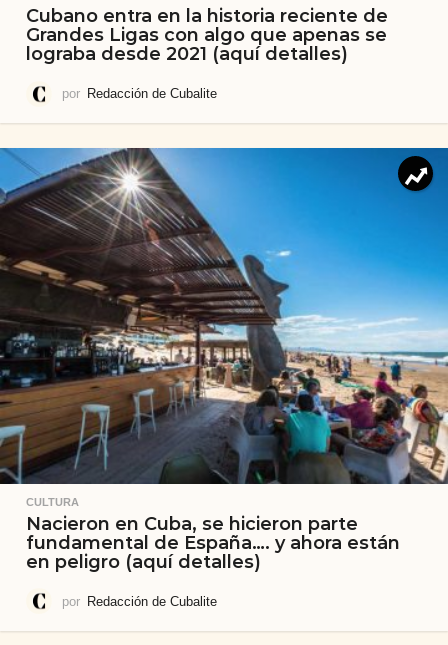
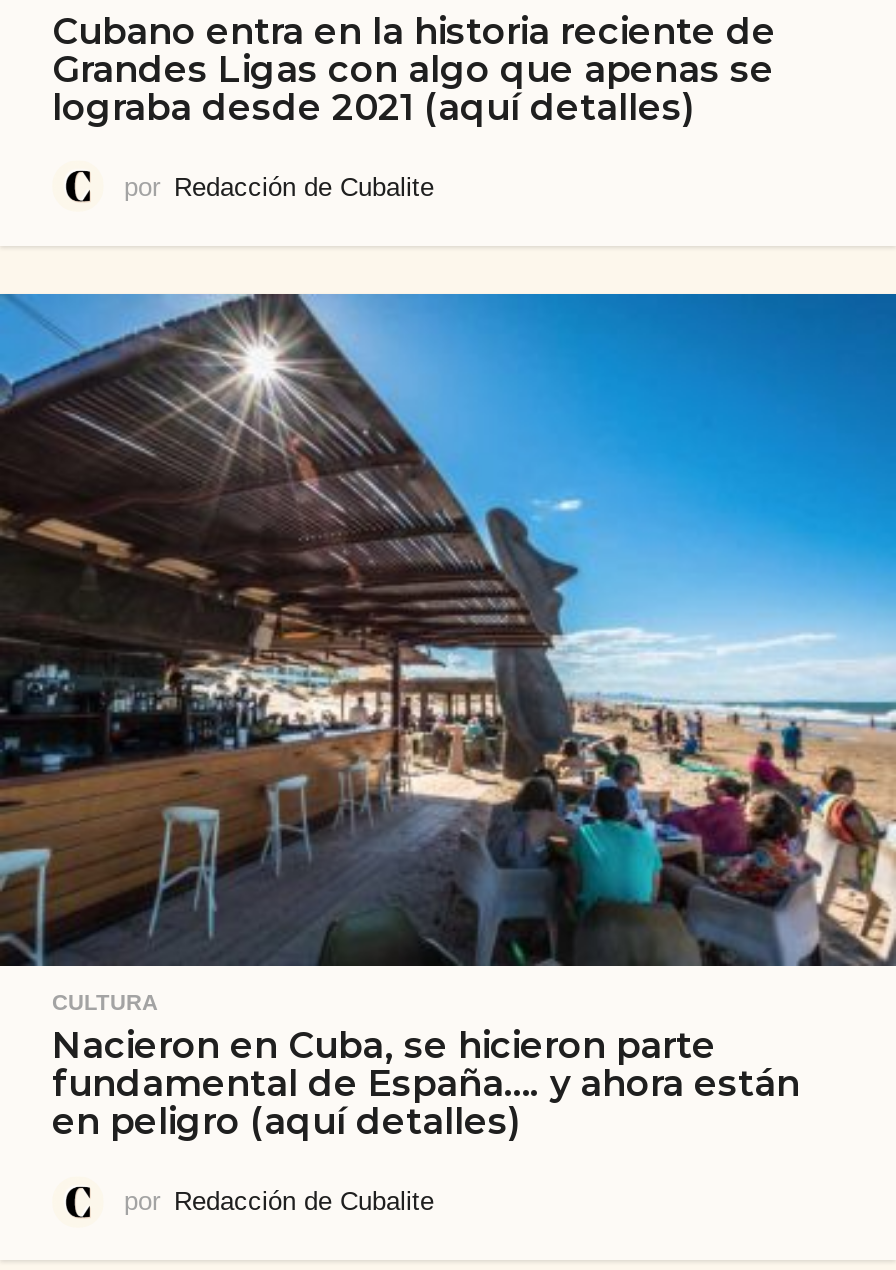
[397,155,434,192] [image] -> none

